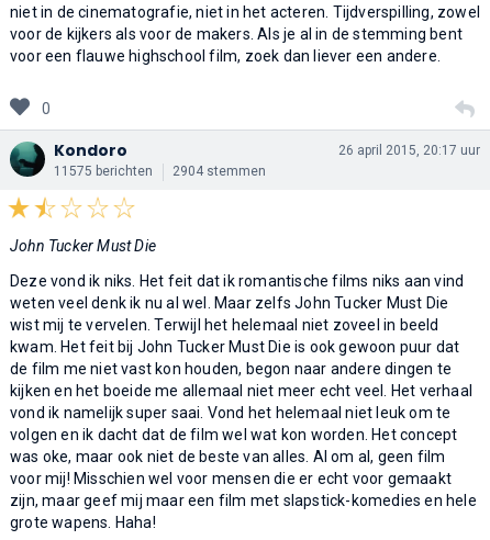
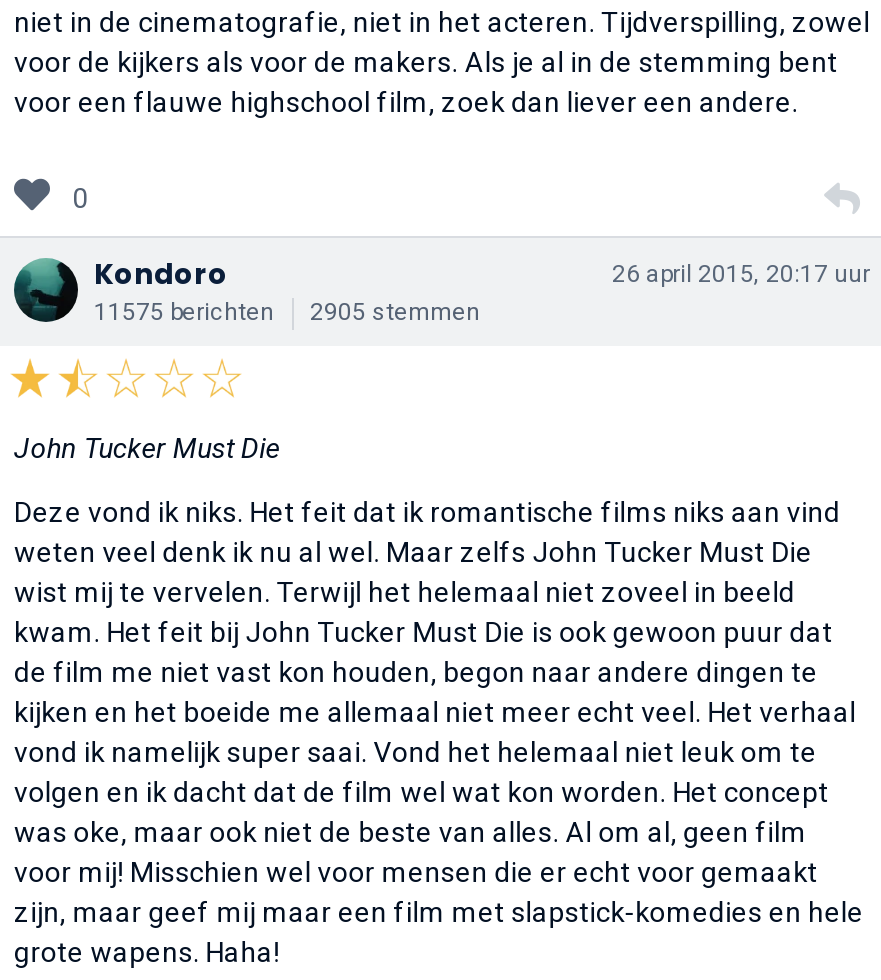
[54,163,266,179] 11575 berichten 2904 stemmen -> [94,298,480,326] 11575 berichten 2905 stemmen

